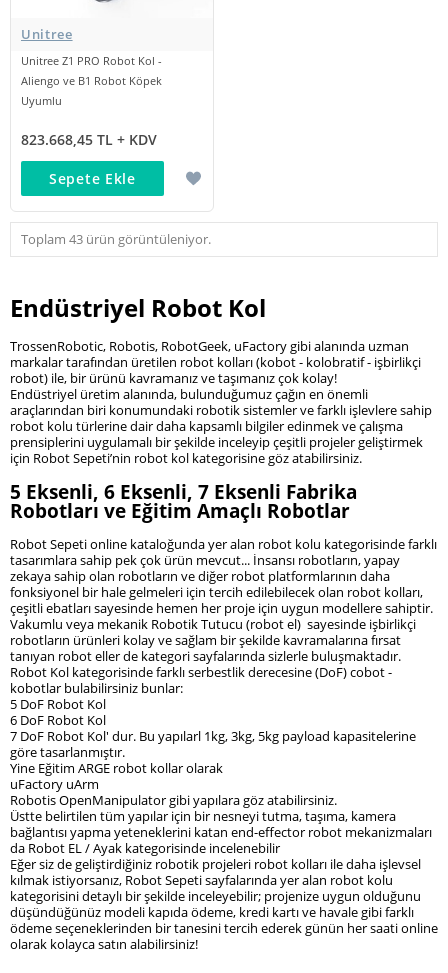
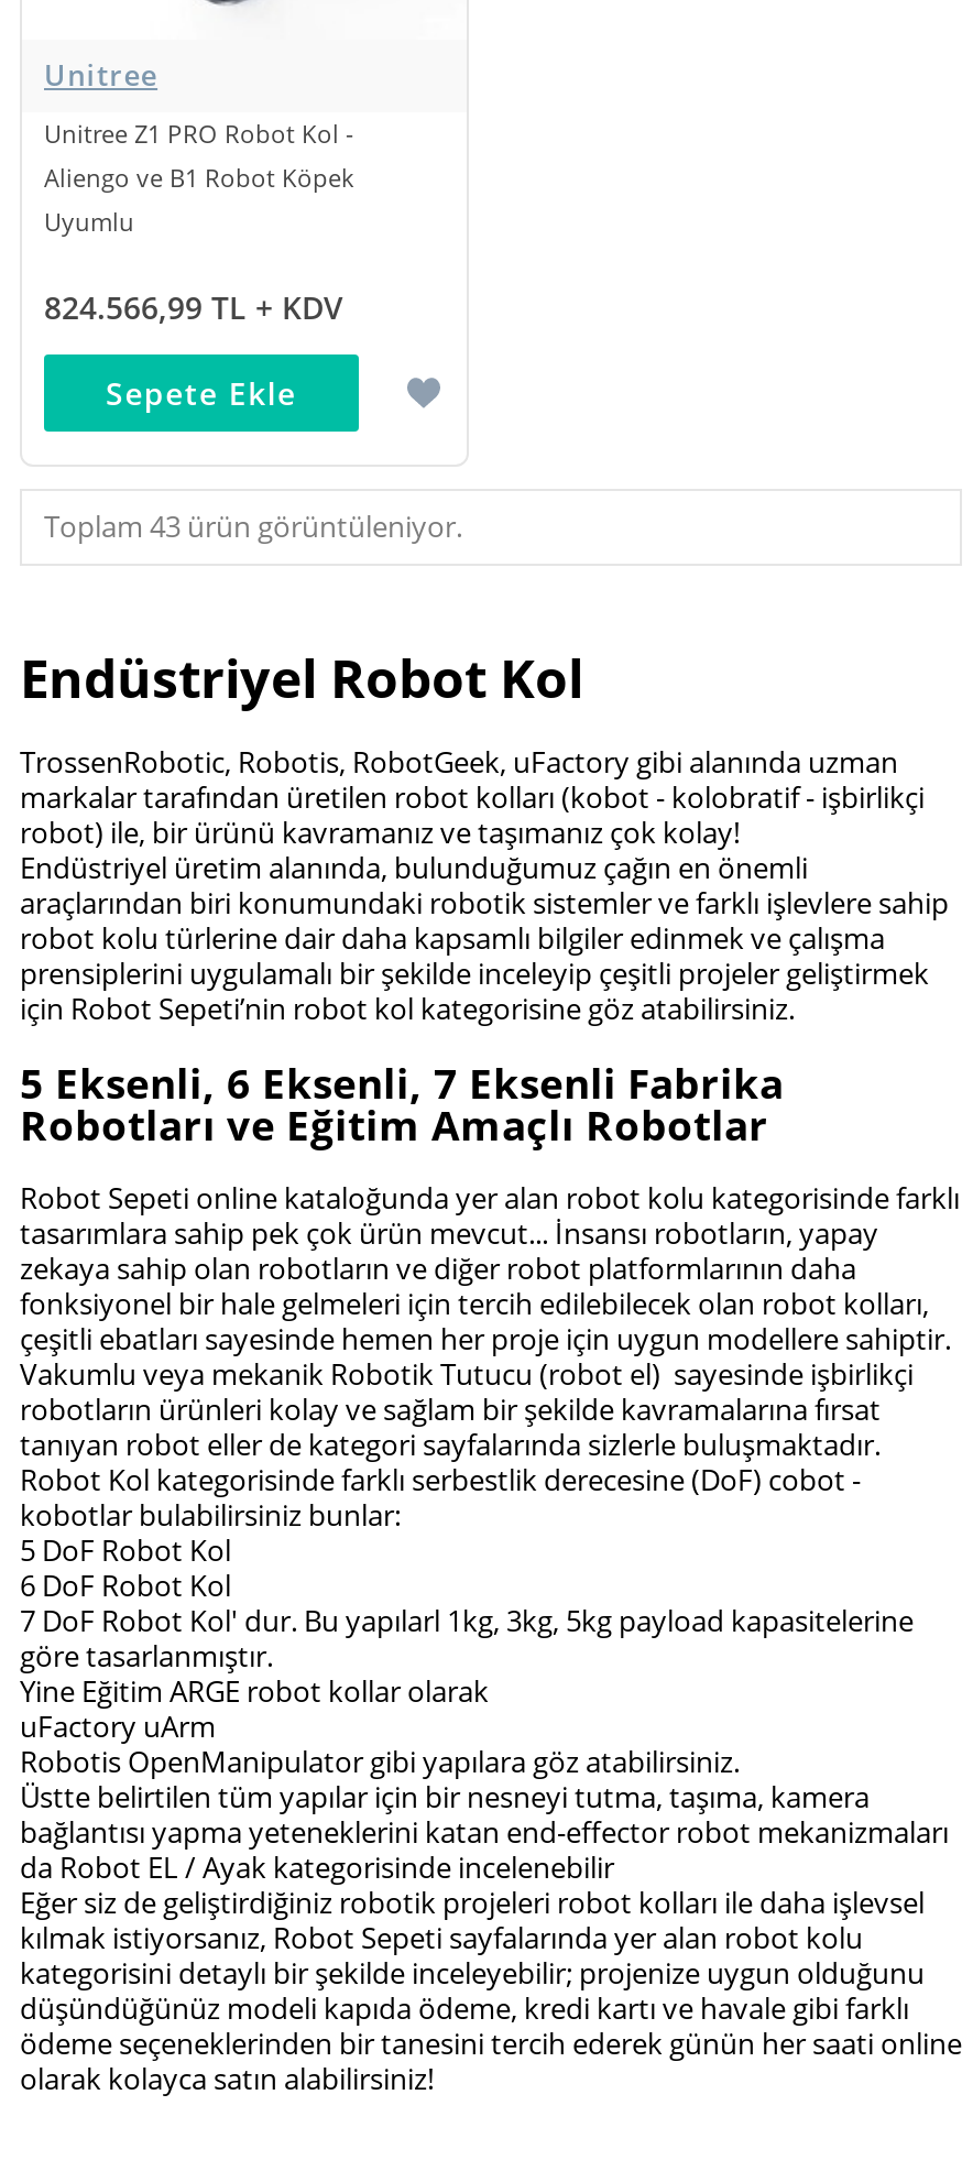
[21,130,157,149] 823.668,45 TL + KDV -> [44,286,343,328] 824.566,99 TL + KDV

